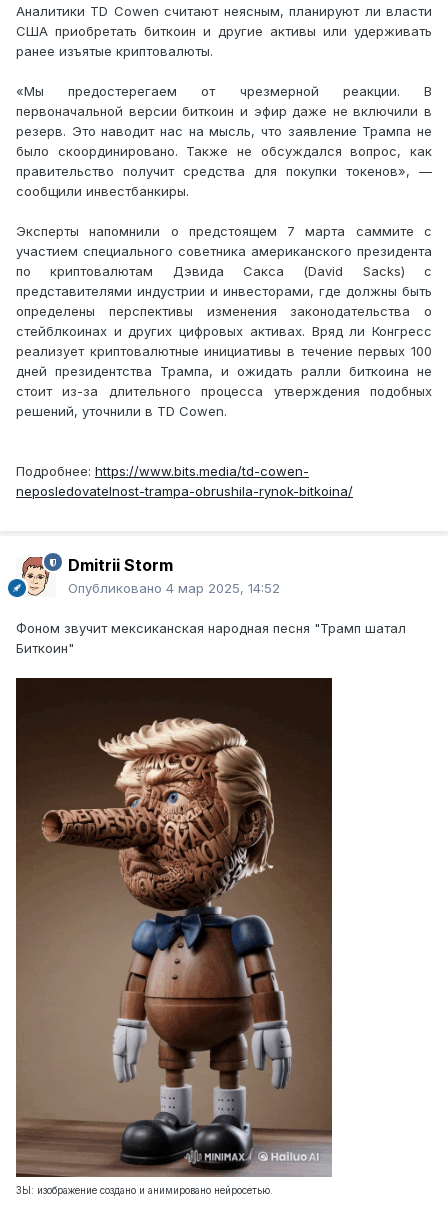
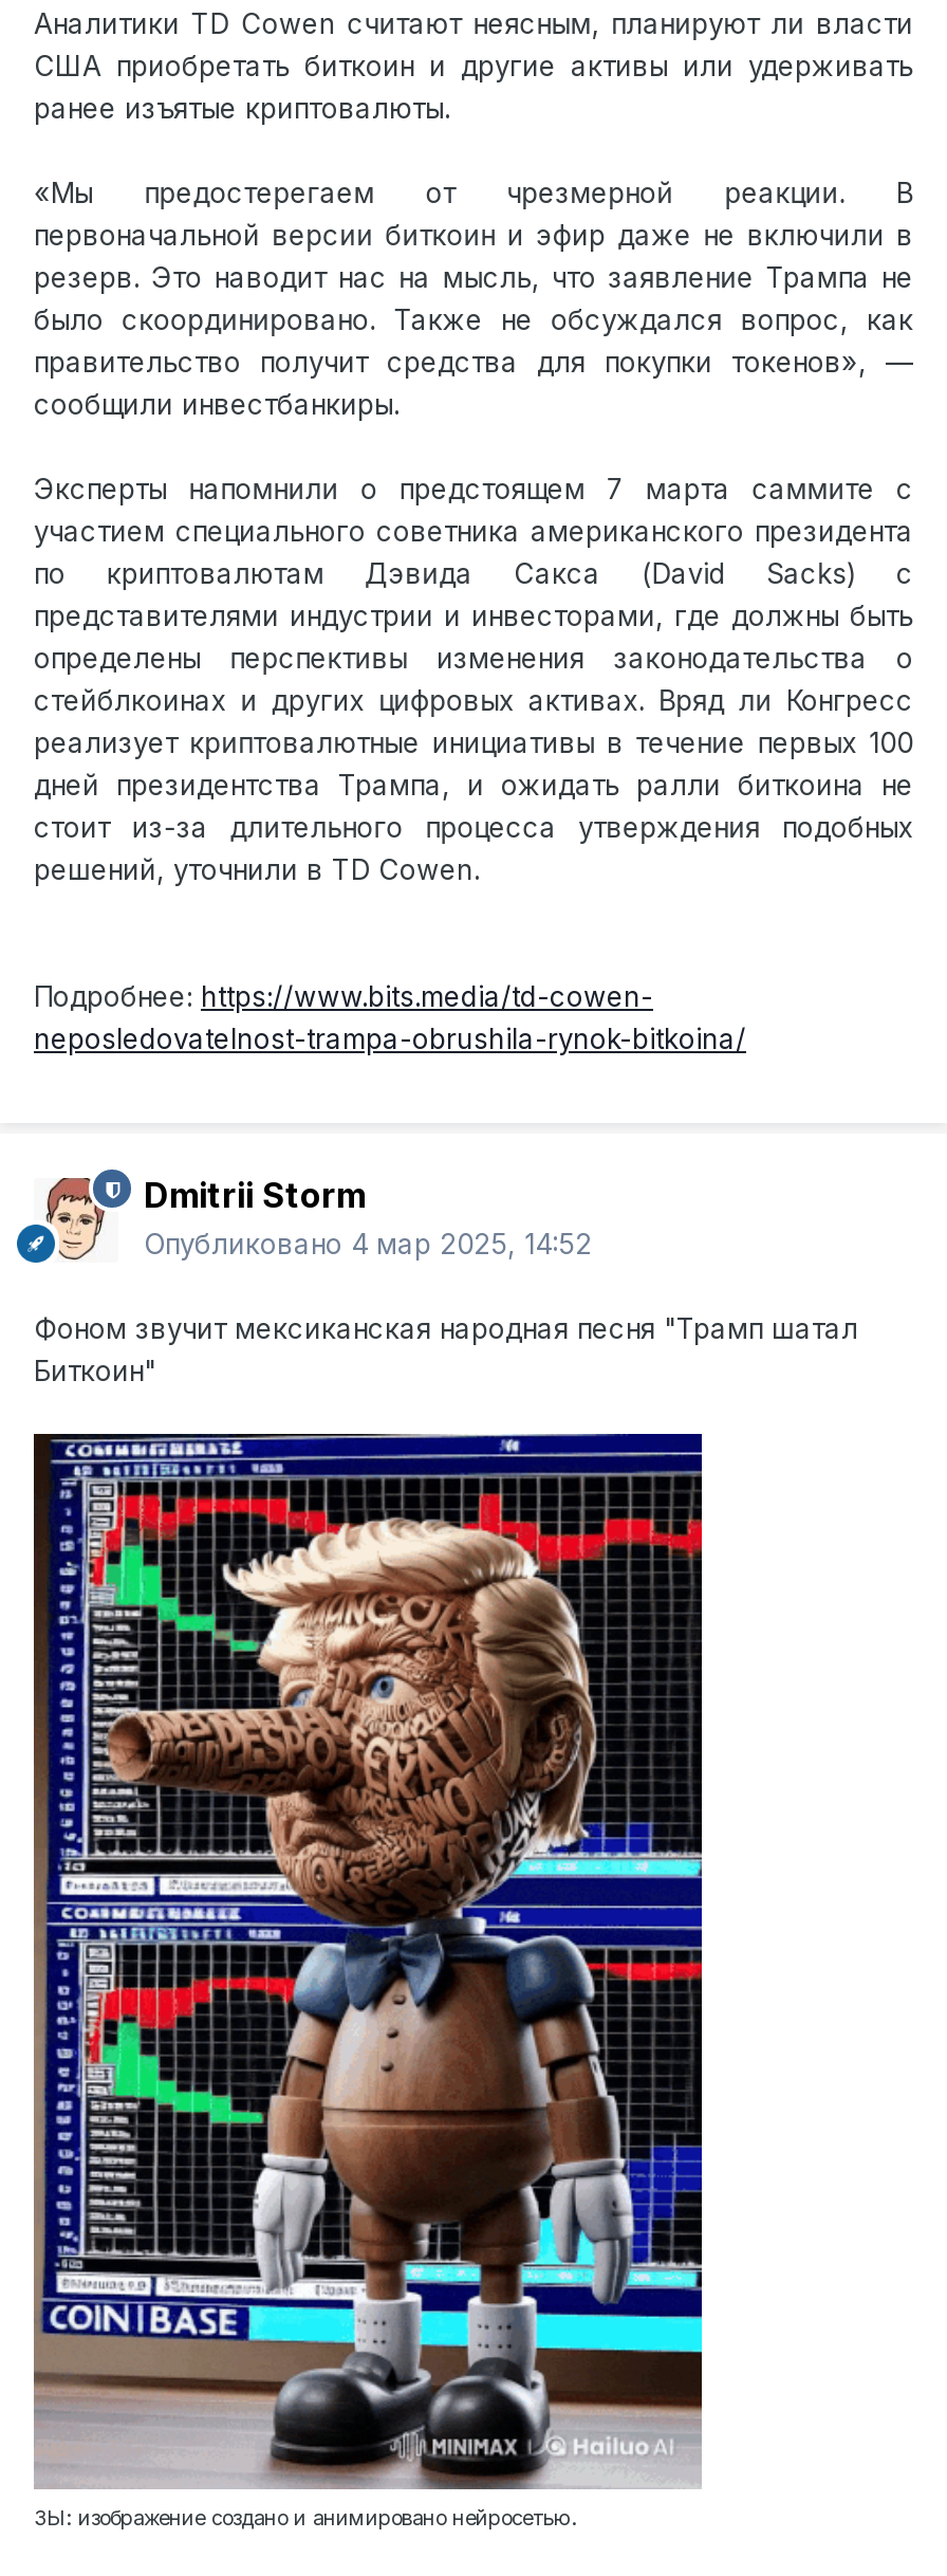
[16,677,333,1177] [image] -> [34,1432,704,2489] [image]

